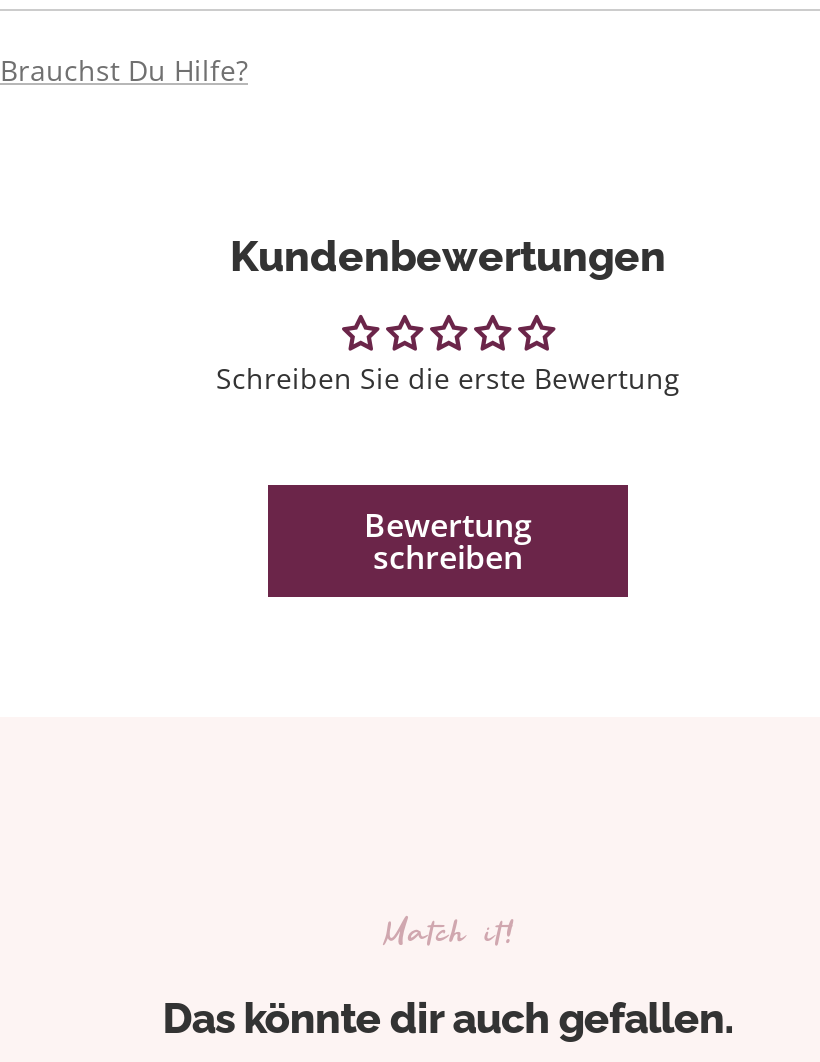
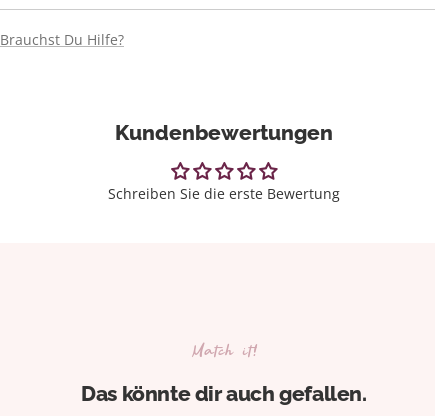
[364,504,532,580] Bewertung | schreiben -> none

